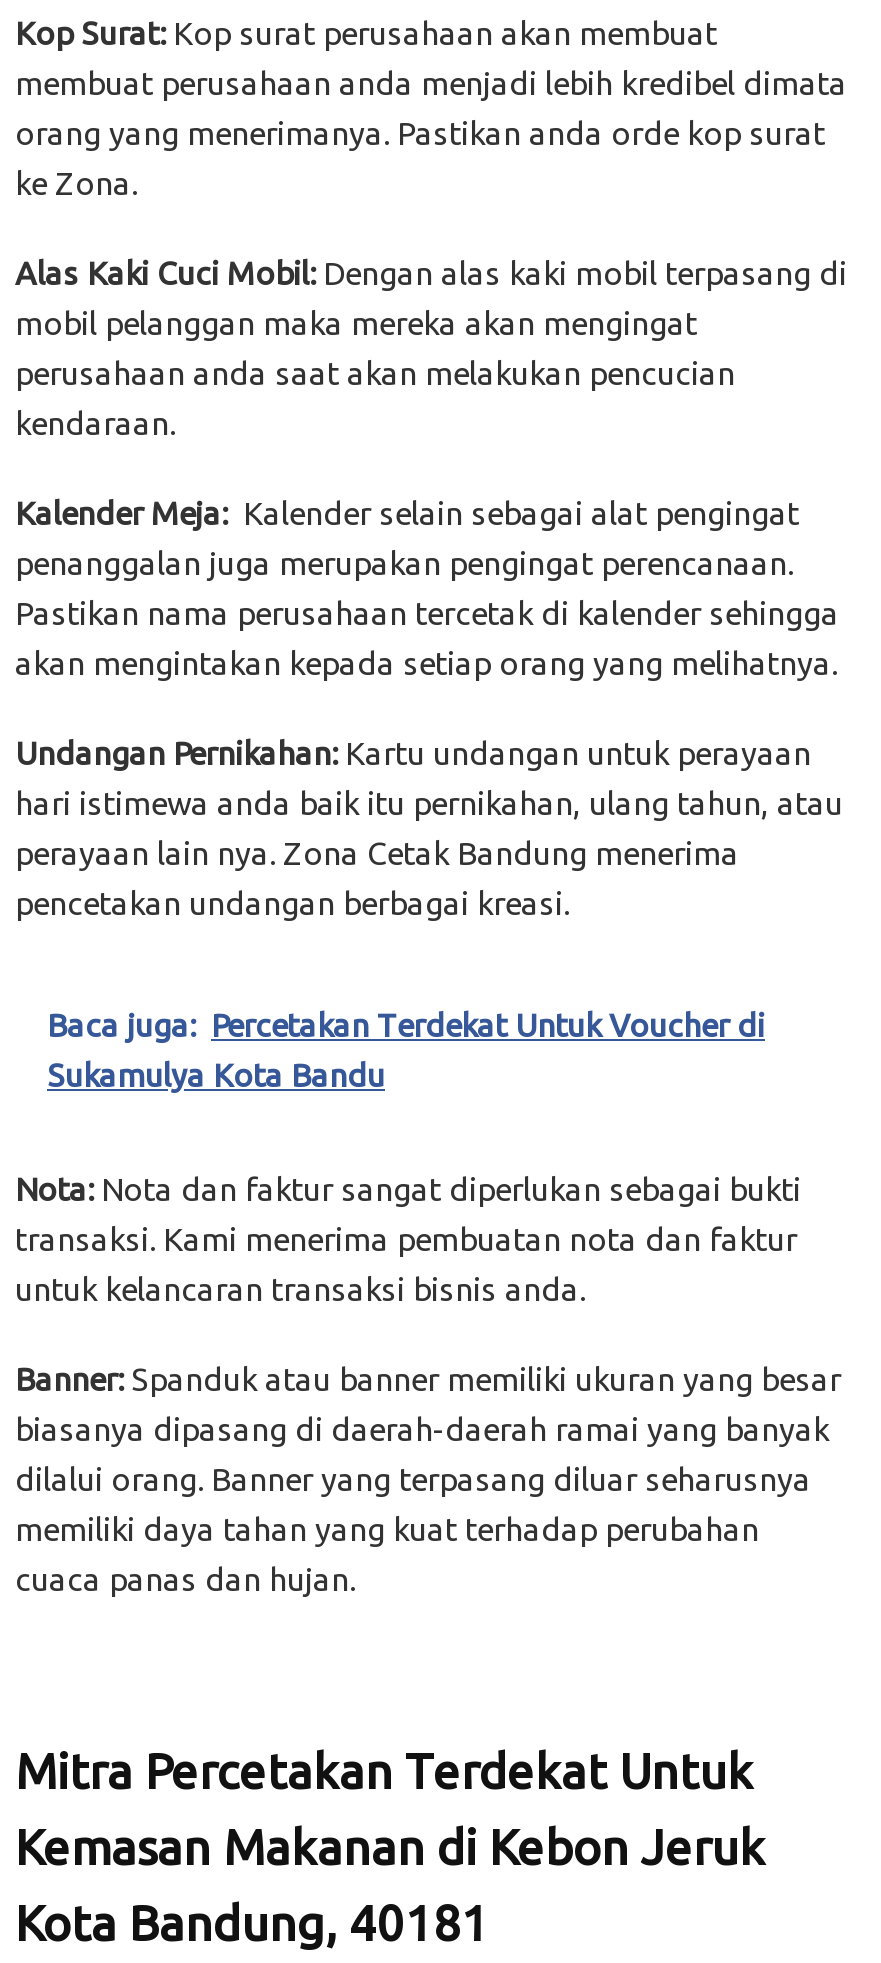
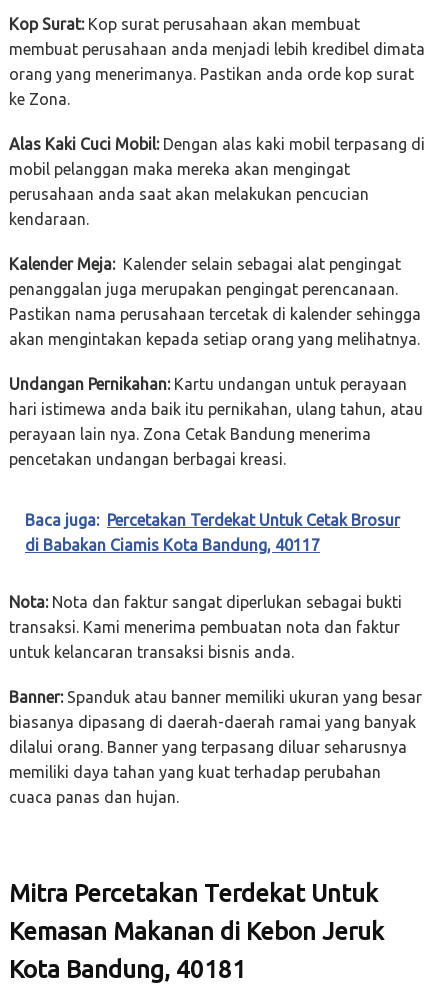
[47,1006,765,1092] Baca juga: Percetakan Terdekat Untuk Voucher di | Sukamulya Kota Bandu -> [25,511,400,554] Baca juga: Percetakan Terdekat Untuk Cetak Brosur | di Babakan Ciamis Kota Bandung, 40117

